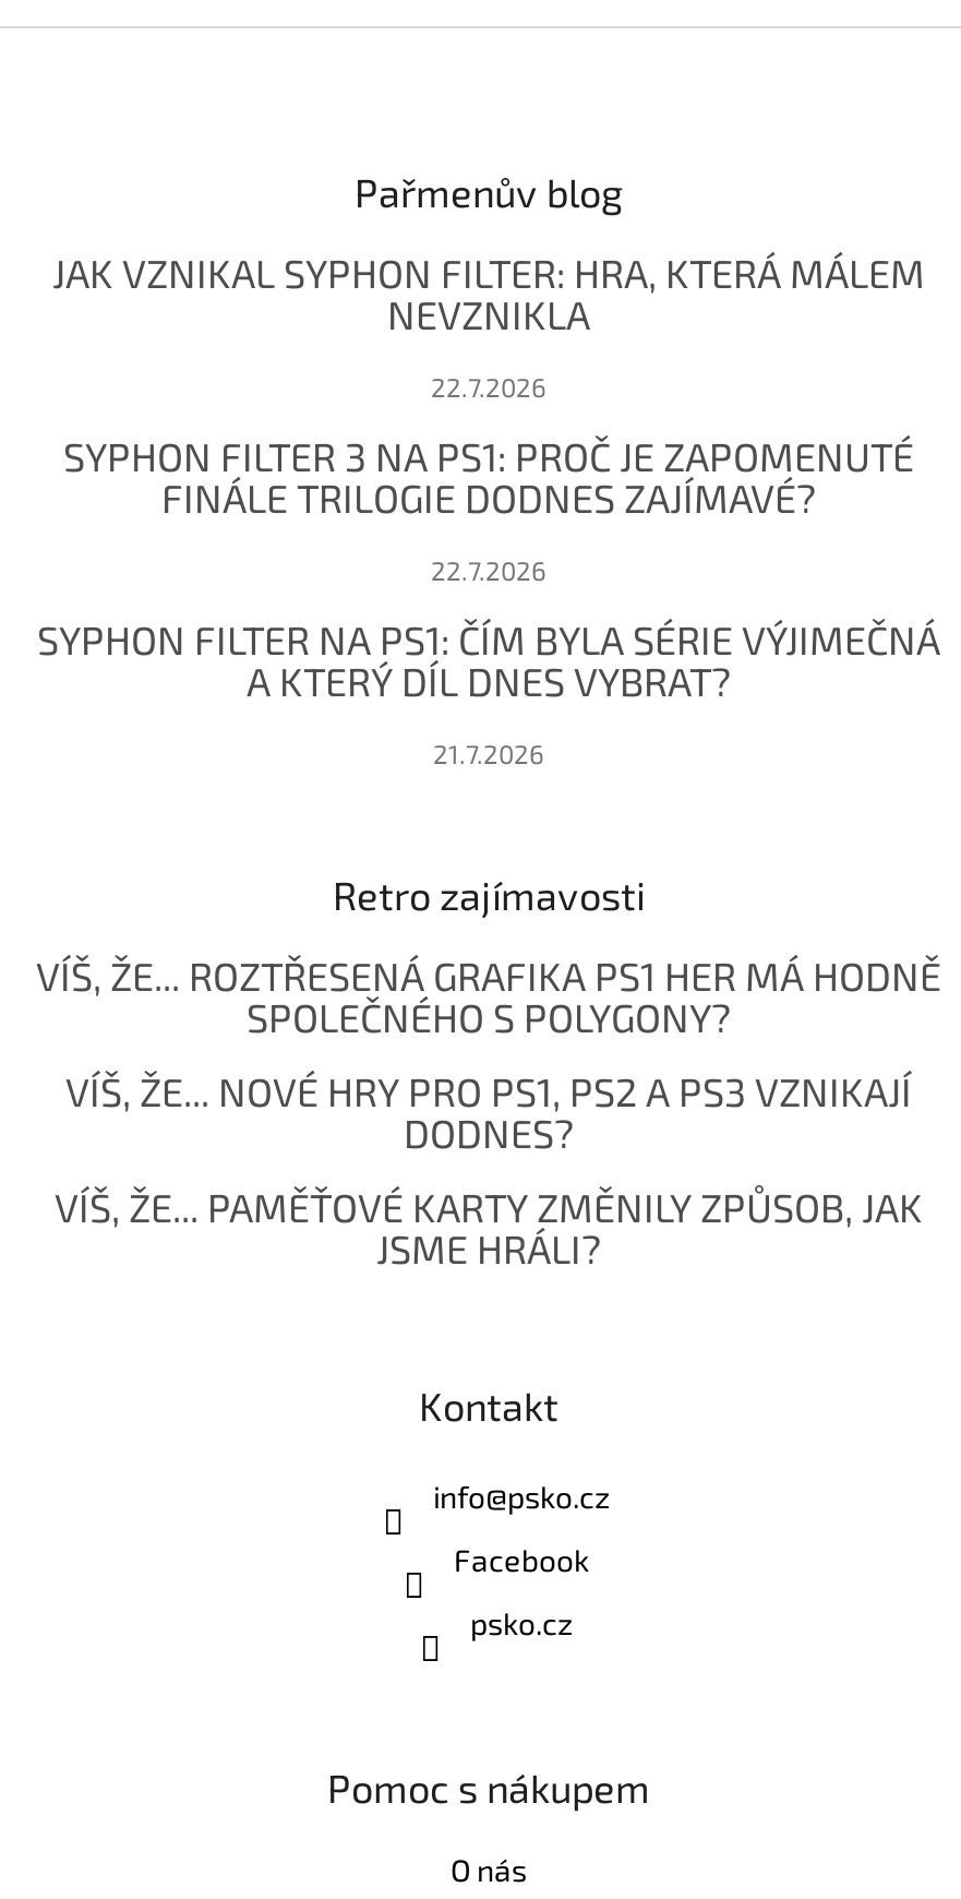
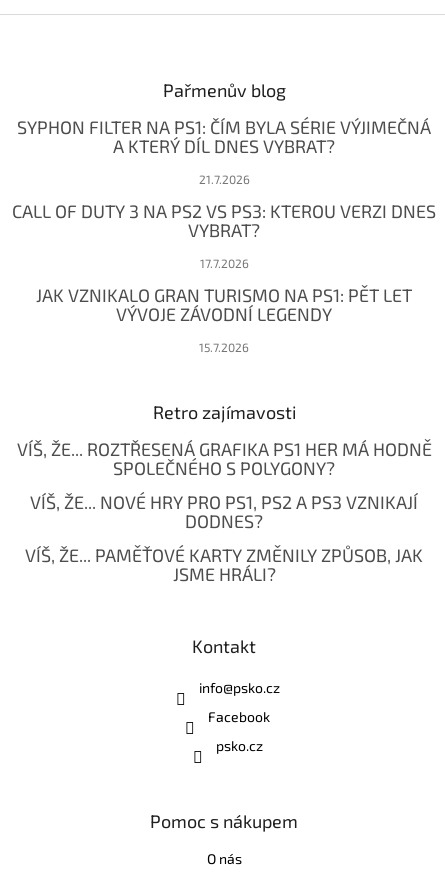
[52,249,925,585] JAK VZNIKAL SYPHON FILTER: HRA, KTERÁ MÁLEM | NEVZNIKLA | 22.7.2026 | SYPHON FILTER 3 NA PS1: PROČ JE ZAPOMENUTÉ | FINÁLE TRILOGIE DODNES ZAJÍMAVÉ? | 22.7.2026 -> none
moved [37,616,940,769] -> [17,116,431,186]: SYPHON FILTER NA PS1: ČÍM BYLA SÉRIE VÝJIMEČNÁ | A KTERÝ DÍL DNES VYBRAT? | 21.7.2026
none -> [12,200,436,354] CALL OF DUTY 3 NA PS2 VS PS3: KTEROU VERZI DNES | VYBRAT? | 17.7.2026 | JAK VZNIKALO GRAN TURISMO NA PS1: PĚT LET | VÝVOJE ZÁVODNÍ LEGENDY | 15.7.2026

